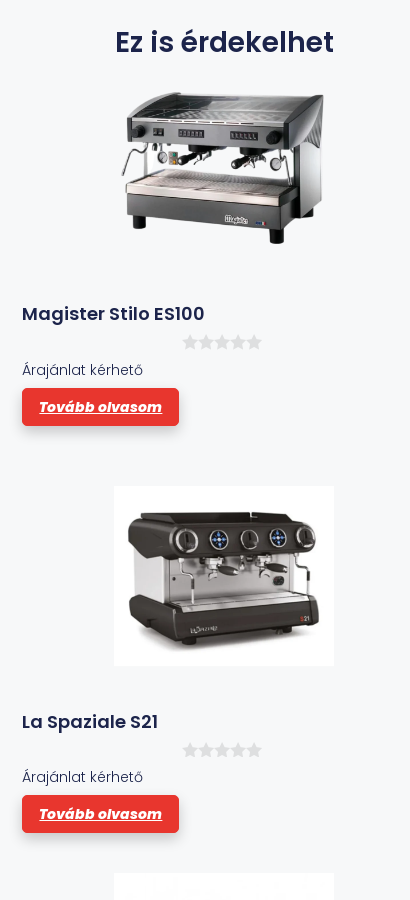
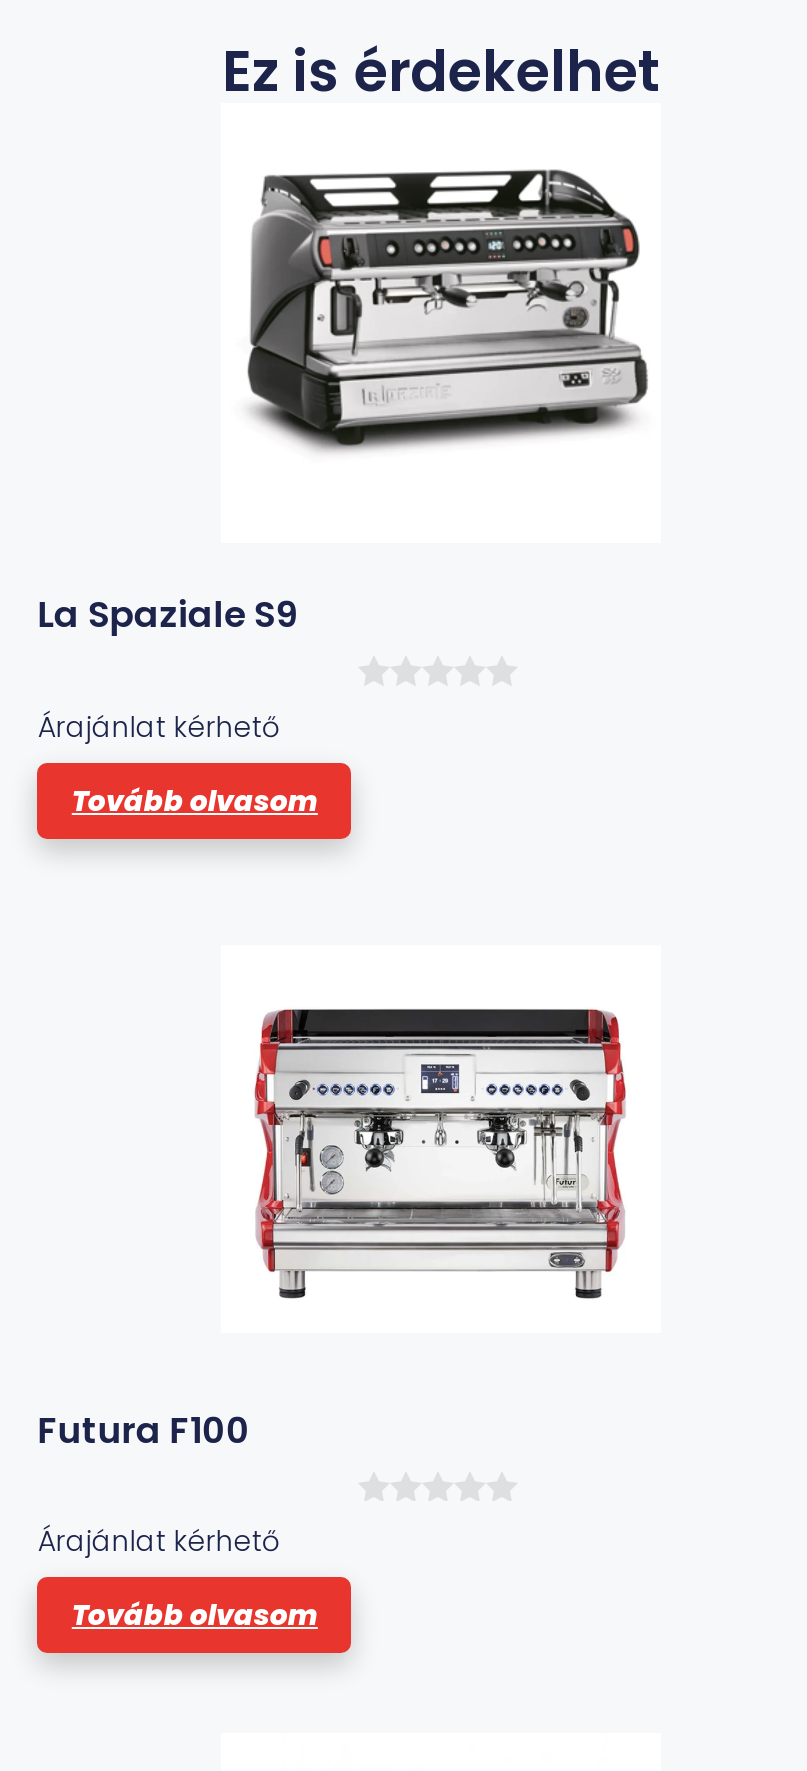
[121,92,327,245] [image] -> [237,169,649,475] [image]
[22,301,205,326] Magister Stilo ES100 -> [38,590,298,640] La Spaziale S9
[127,511,320,656] [image] -> [249,1007,631,1301] [image]
[22,709,158,734] La Spaziale S21 -> [38,1404,250,1454] Futura F100

